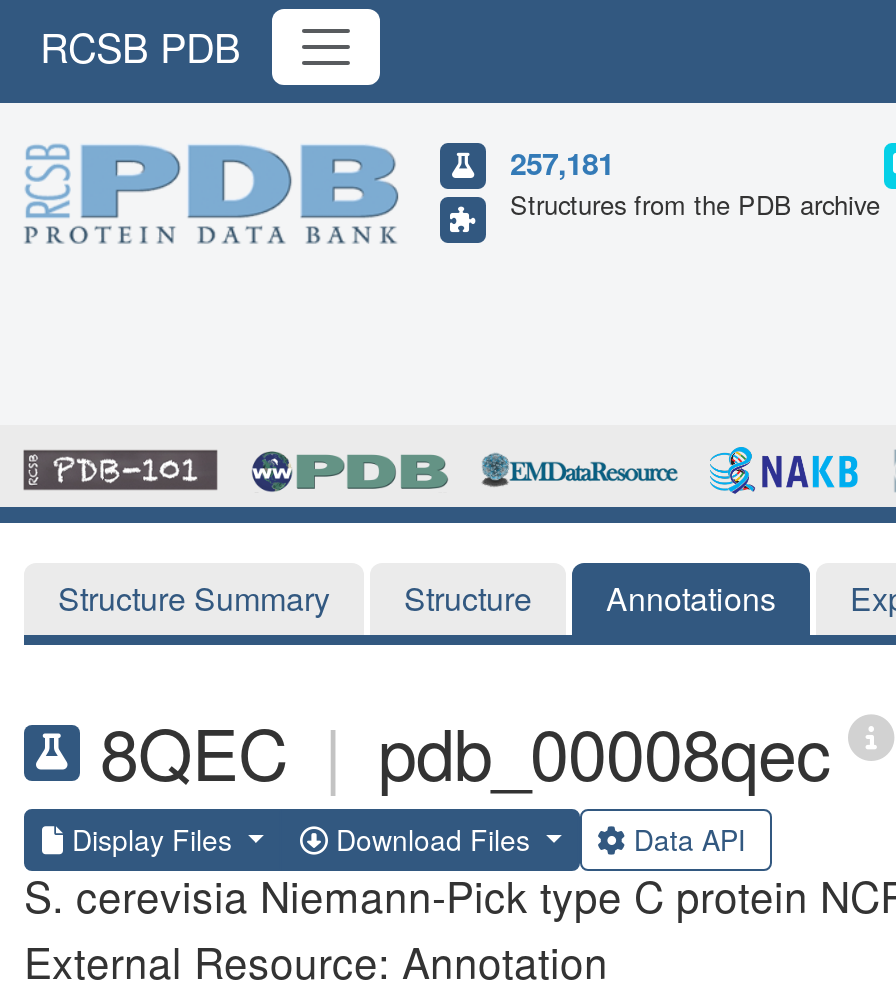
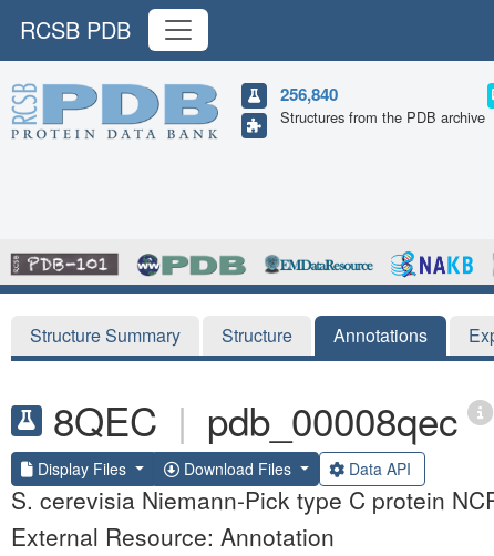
[510,141,614,185] 257,181 -> [280,82,338,106] 256,840

